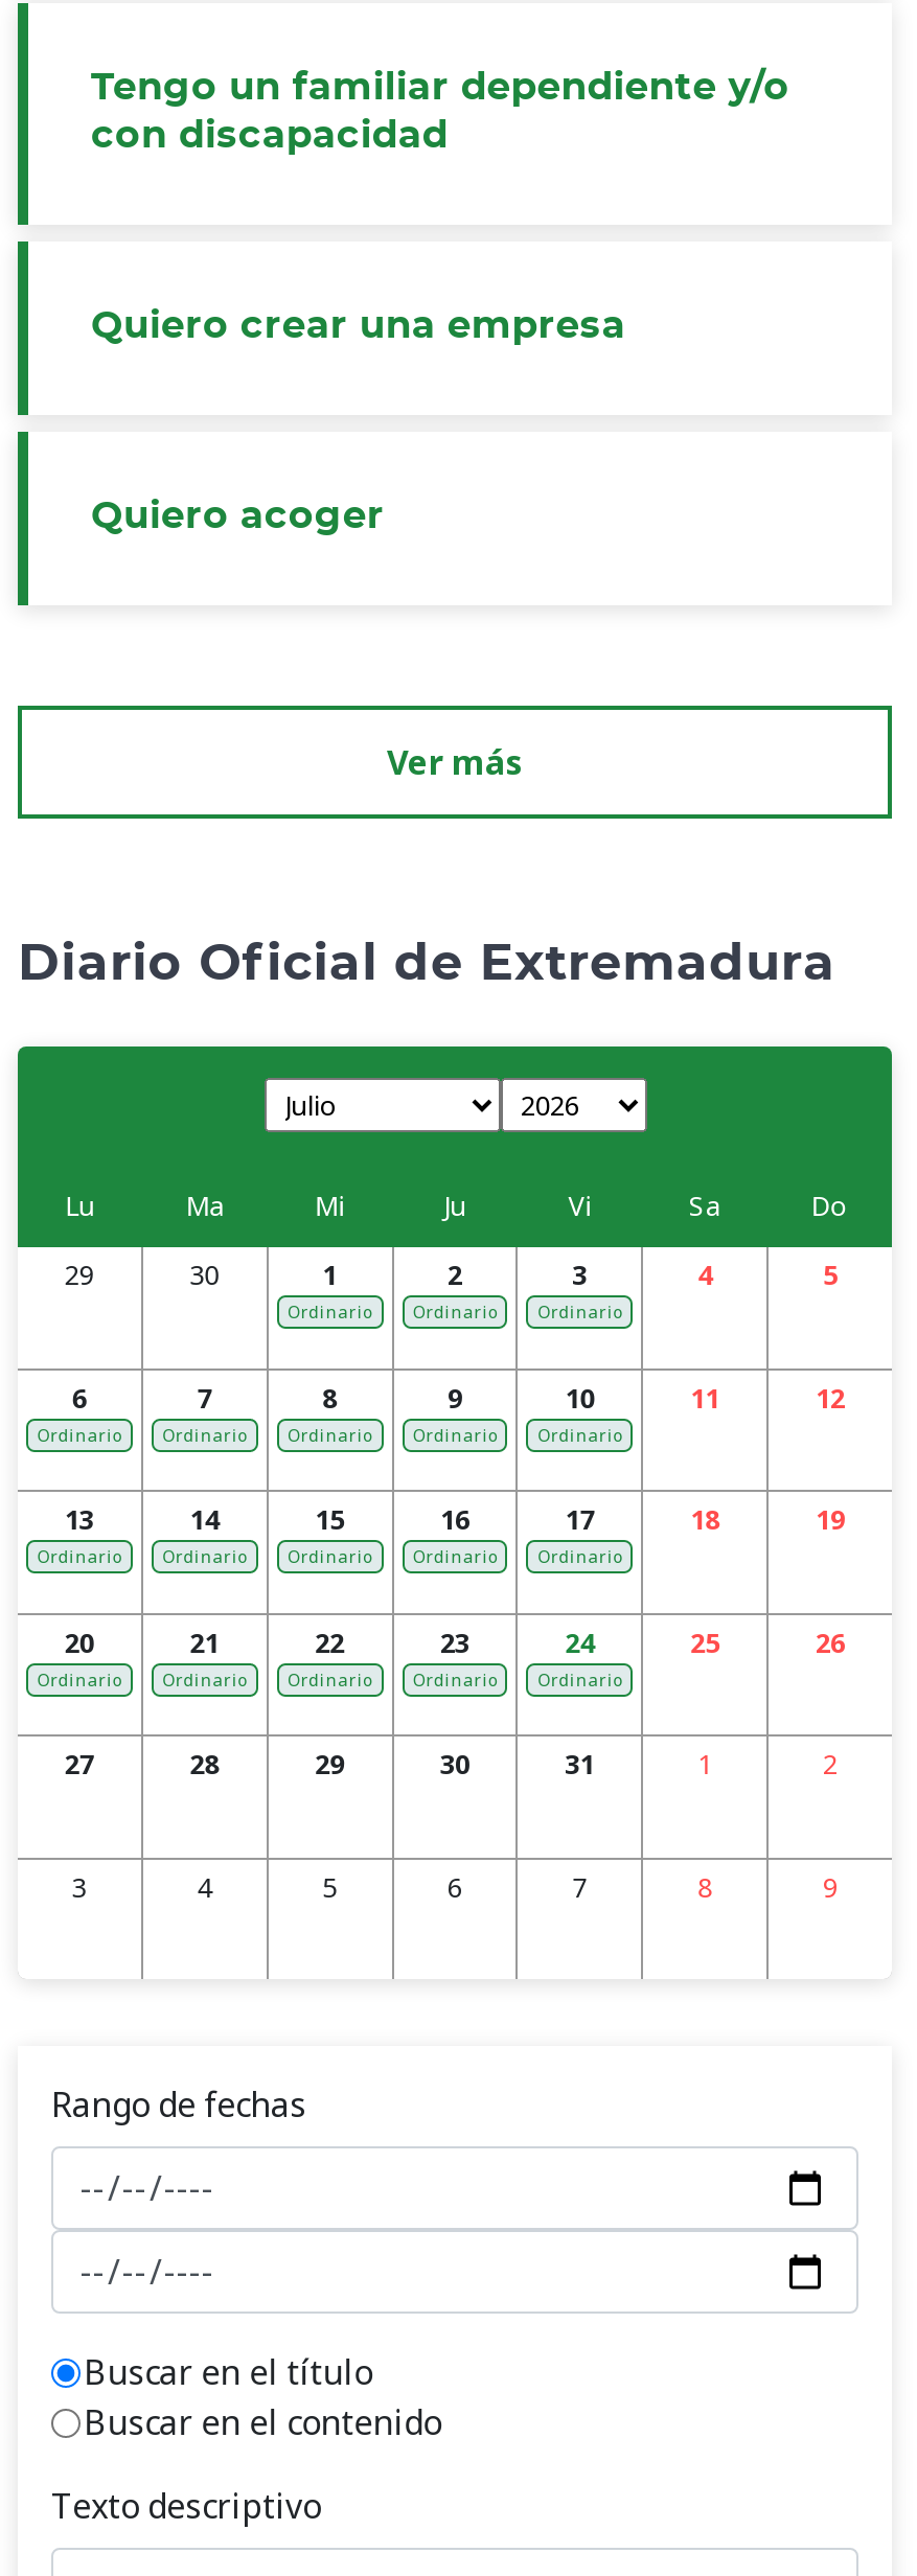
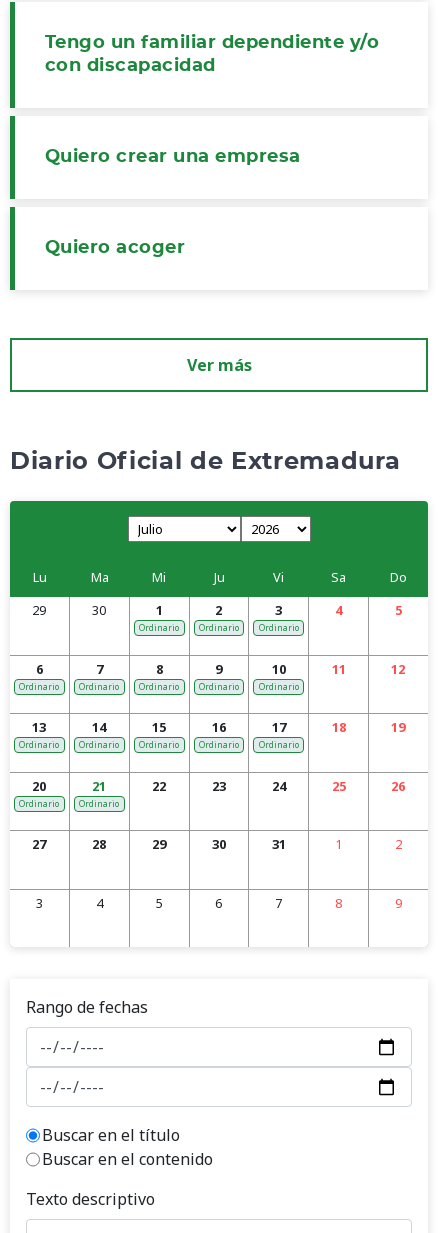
[288,1666,371,1689] Ordinario -> none
[413,1666,497,1689] Ordinario -> none
[538,1666,622,1689] Ordinario -> none

